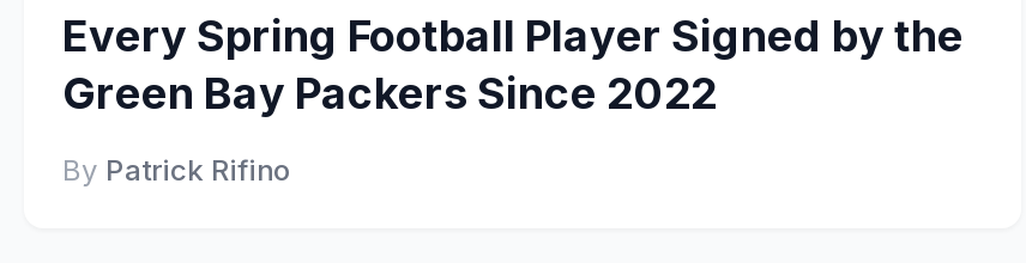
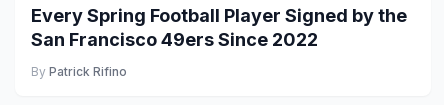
[62,68,717,118] Green Bay Packers Since 2022 -> [31,29,318,50] San Francisco 49ers Since 2022

